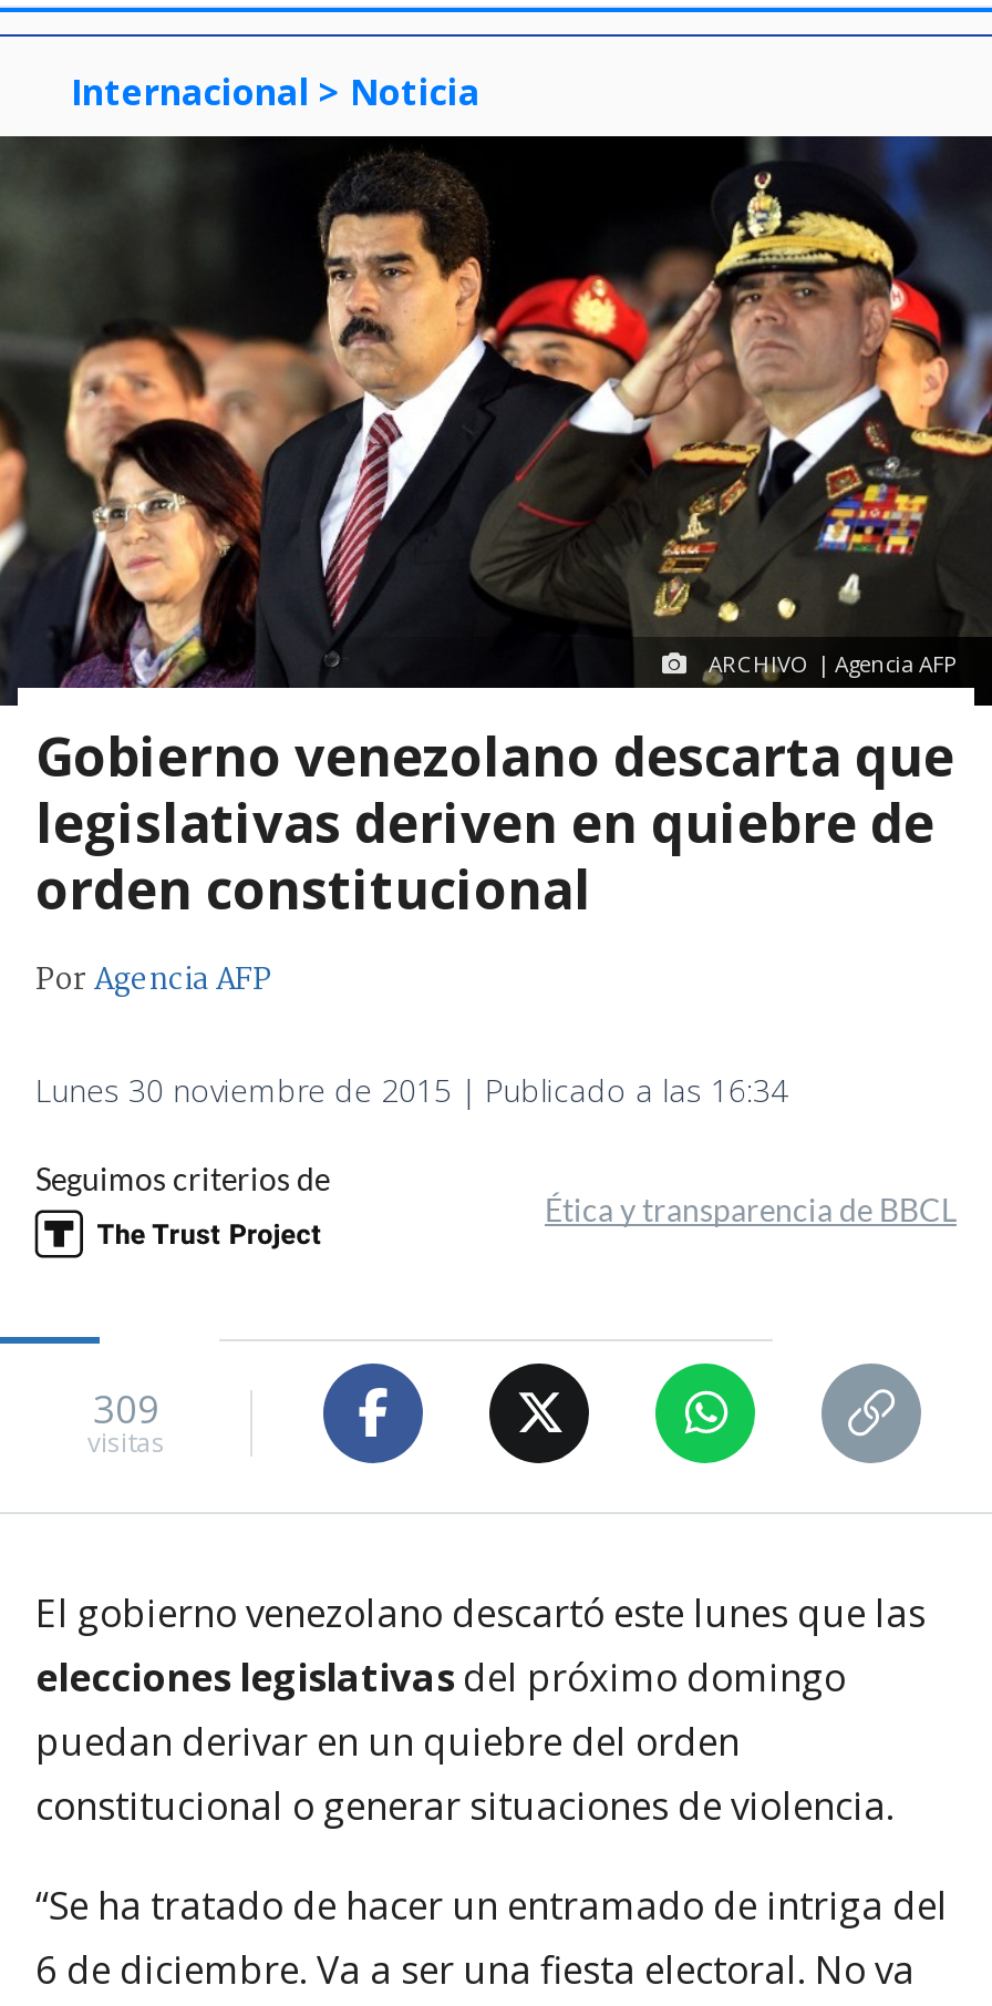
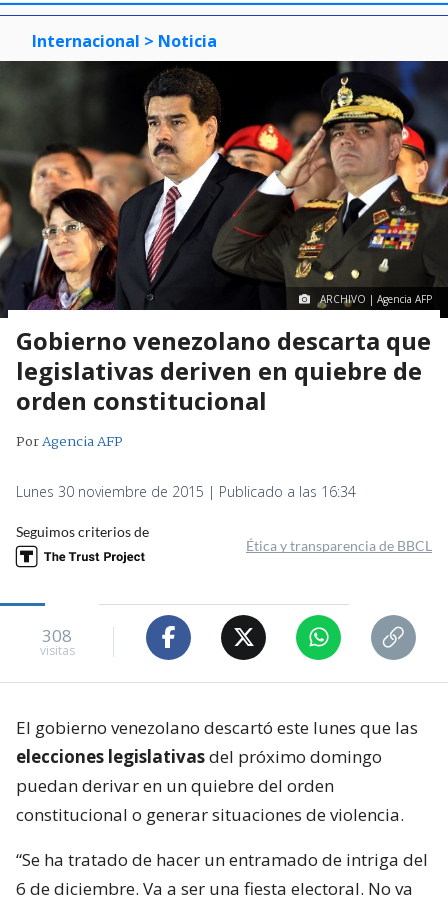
[93,1384,159,1435] 309 -> [42,624,72,647] 308

